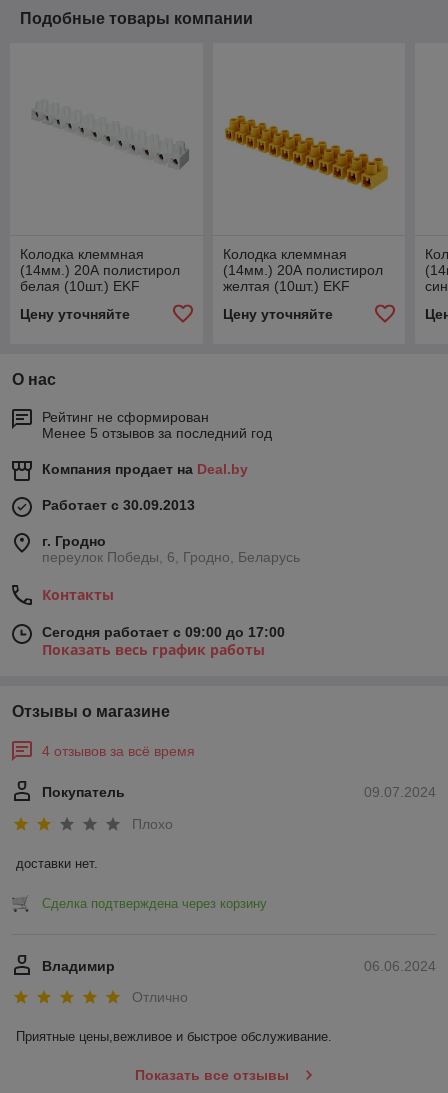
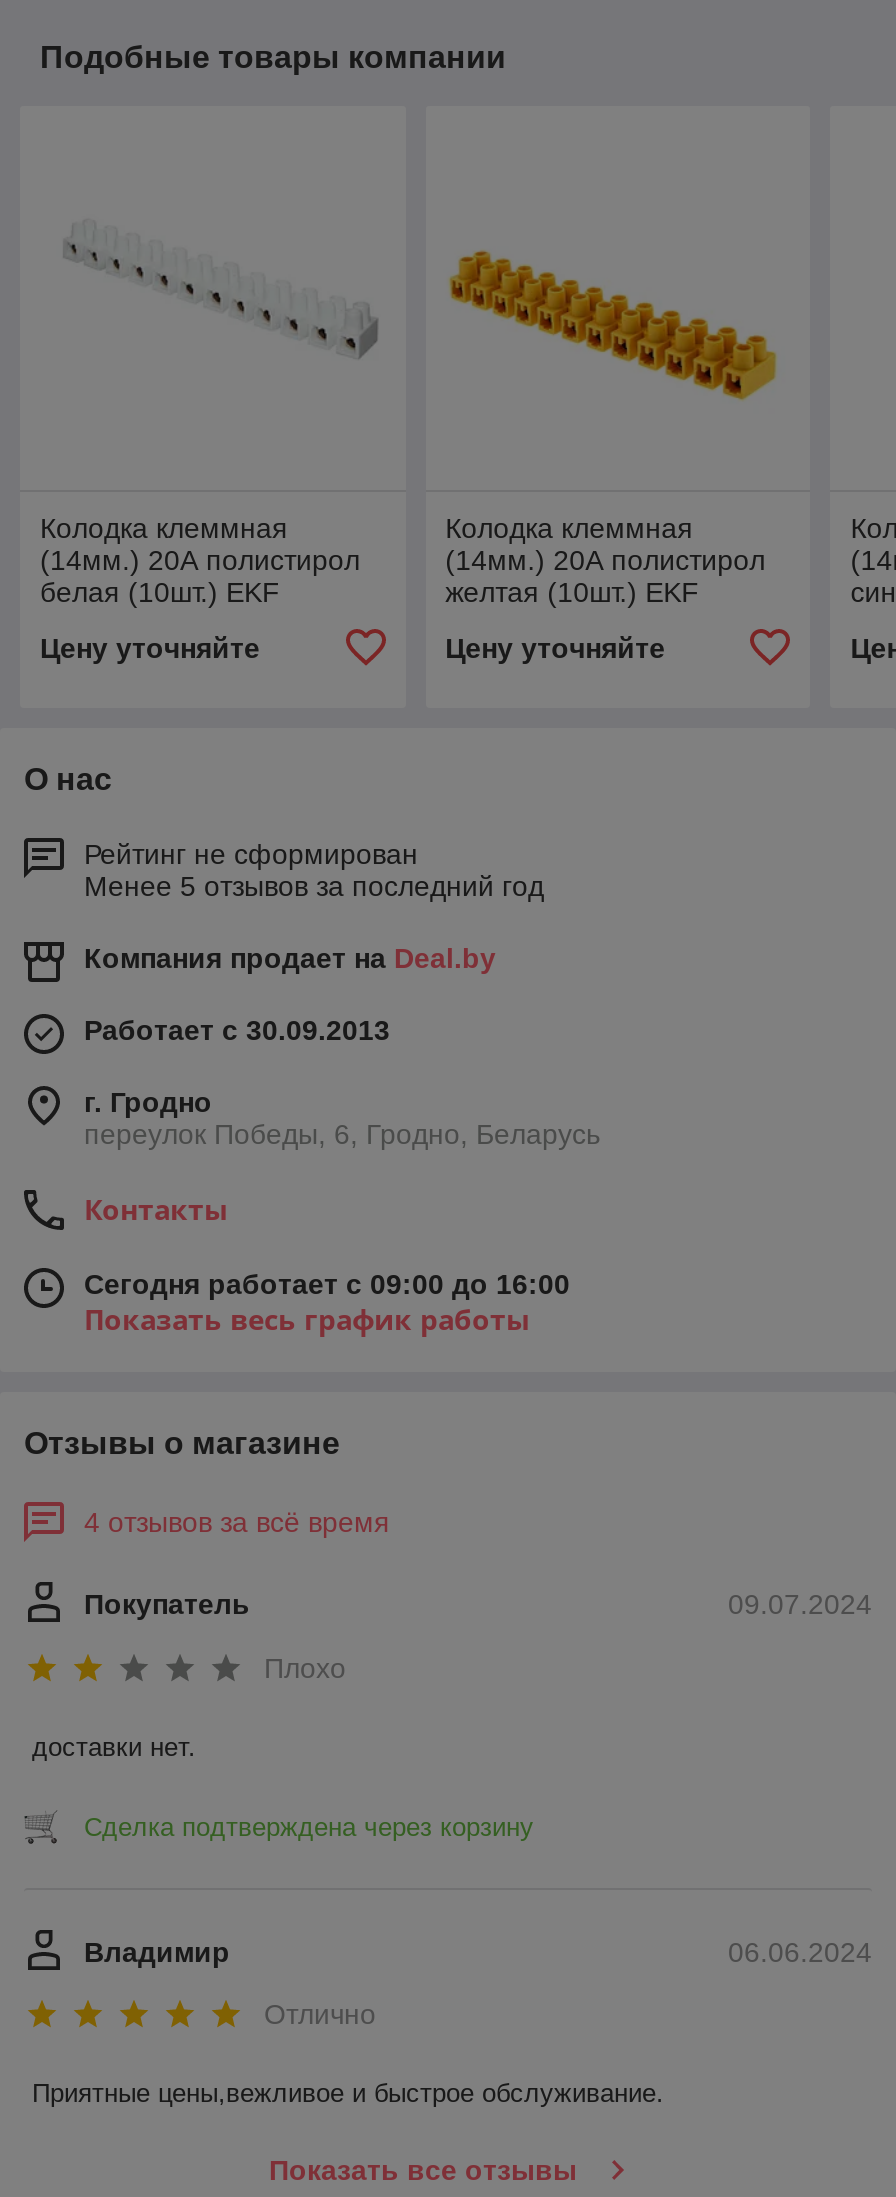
[42,624,285,640] Сегодня работает с 09:00 до 17:00 -> [84,1269,570,1301] Сегодня работает с 09:00 до 16:00

